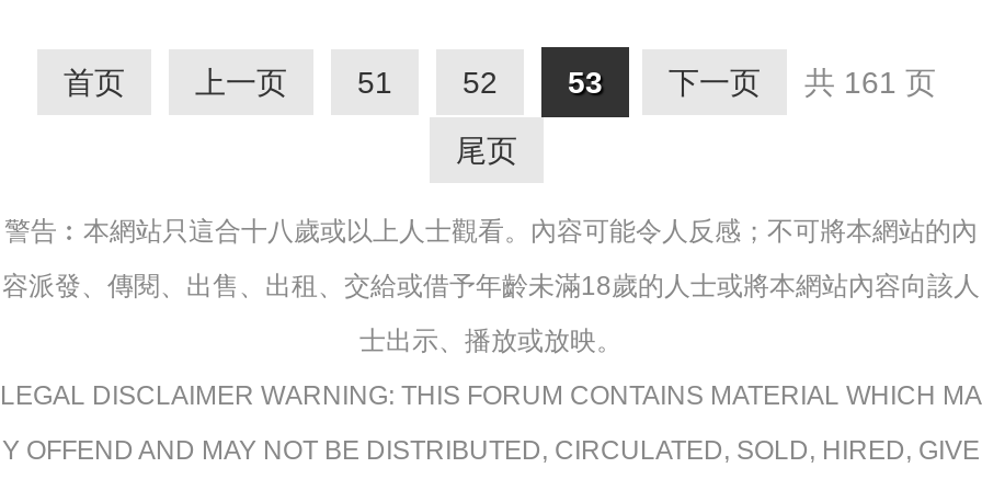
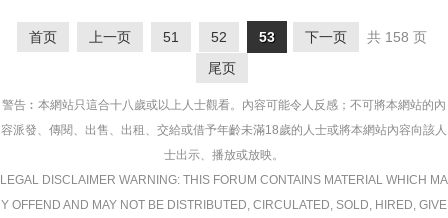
[64,65,945,100] 首页 上一页 51 52 53 下一页 共 161 页 -> [29,29,431,45] 首页 上一页 51 52 53 下一页 共 158 页

